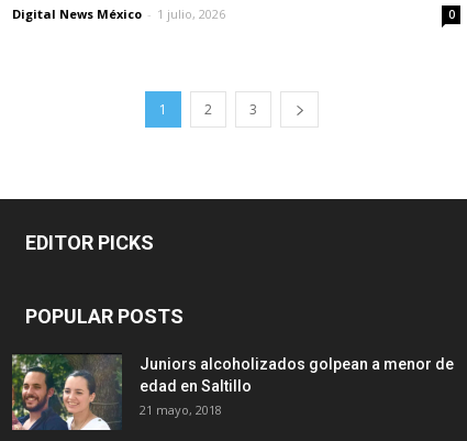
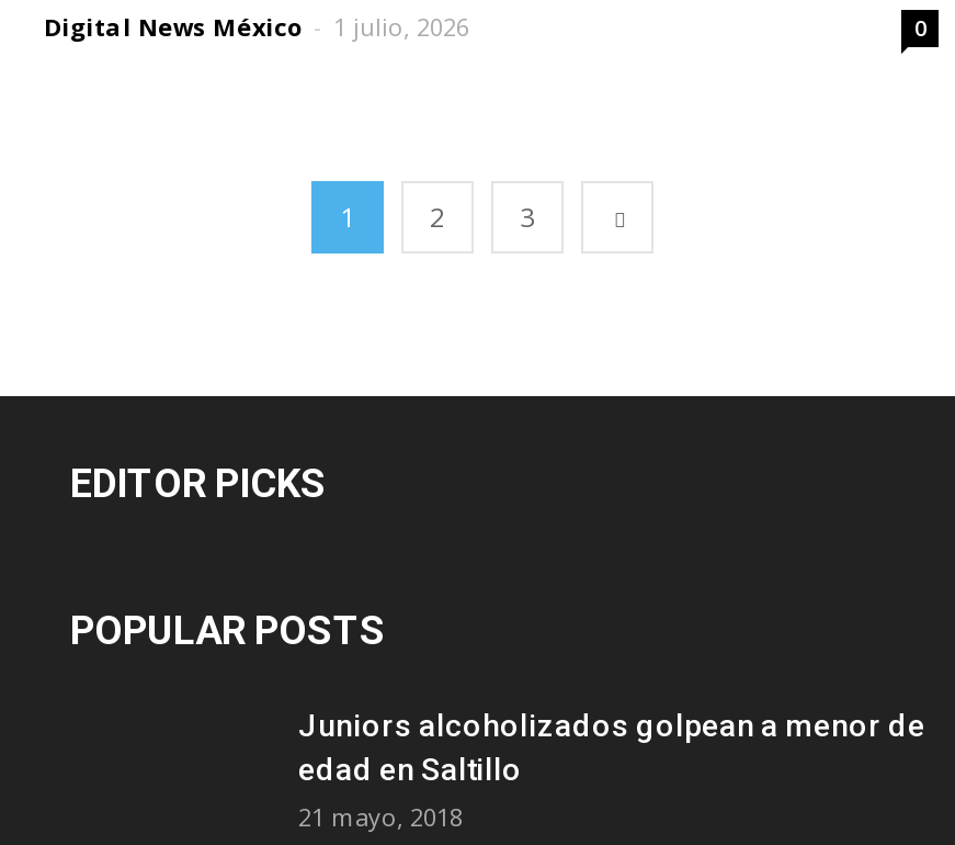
[11,354,123,431] [image] -> none

